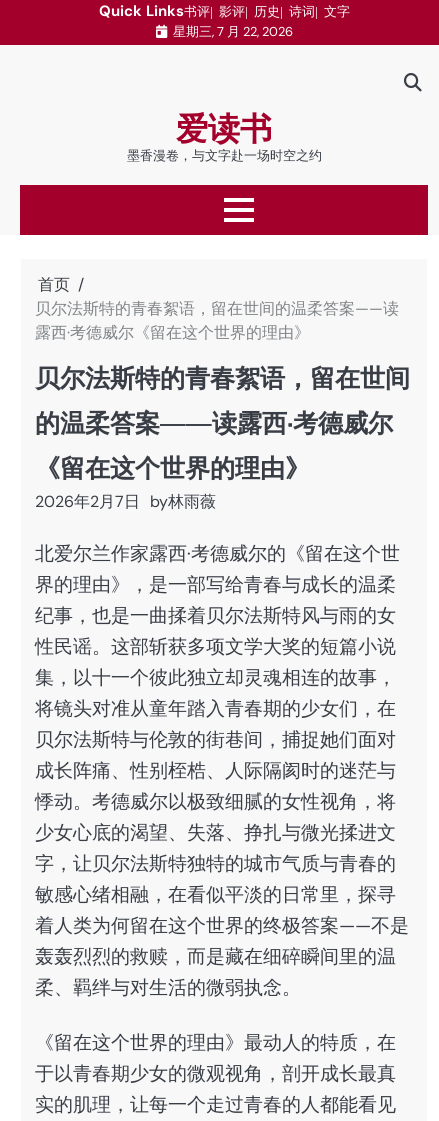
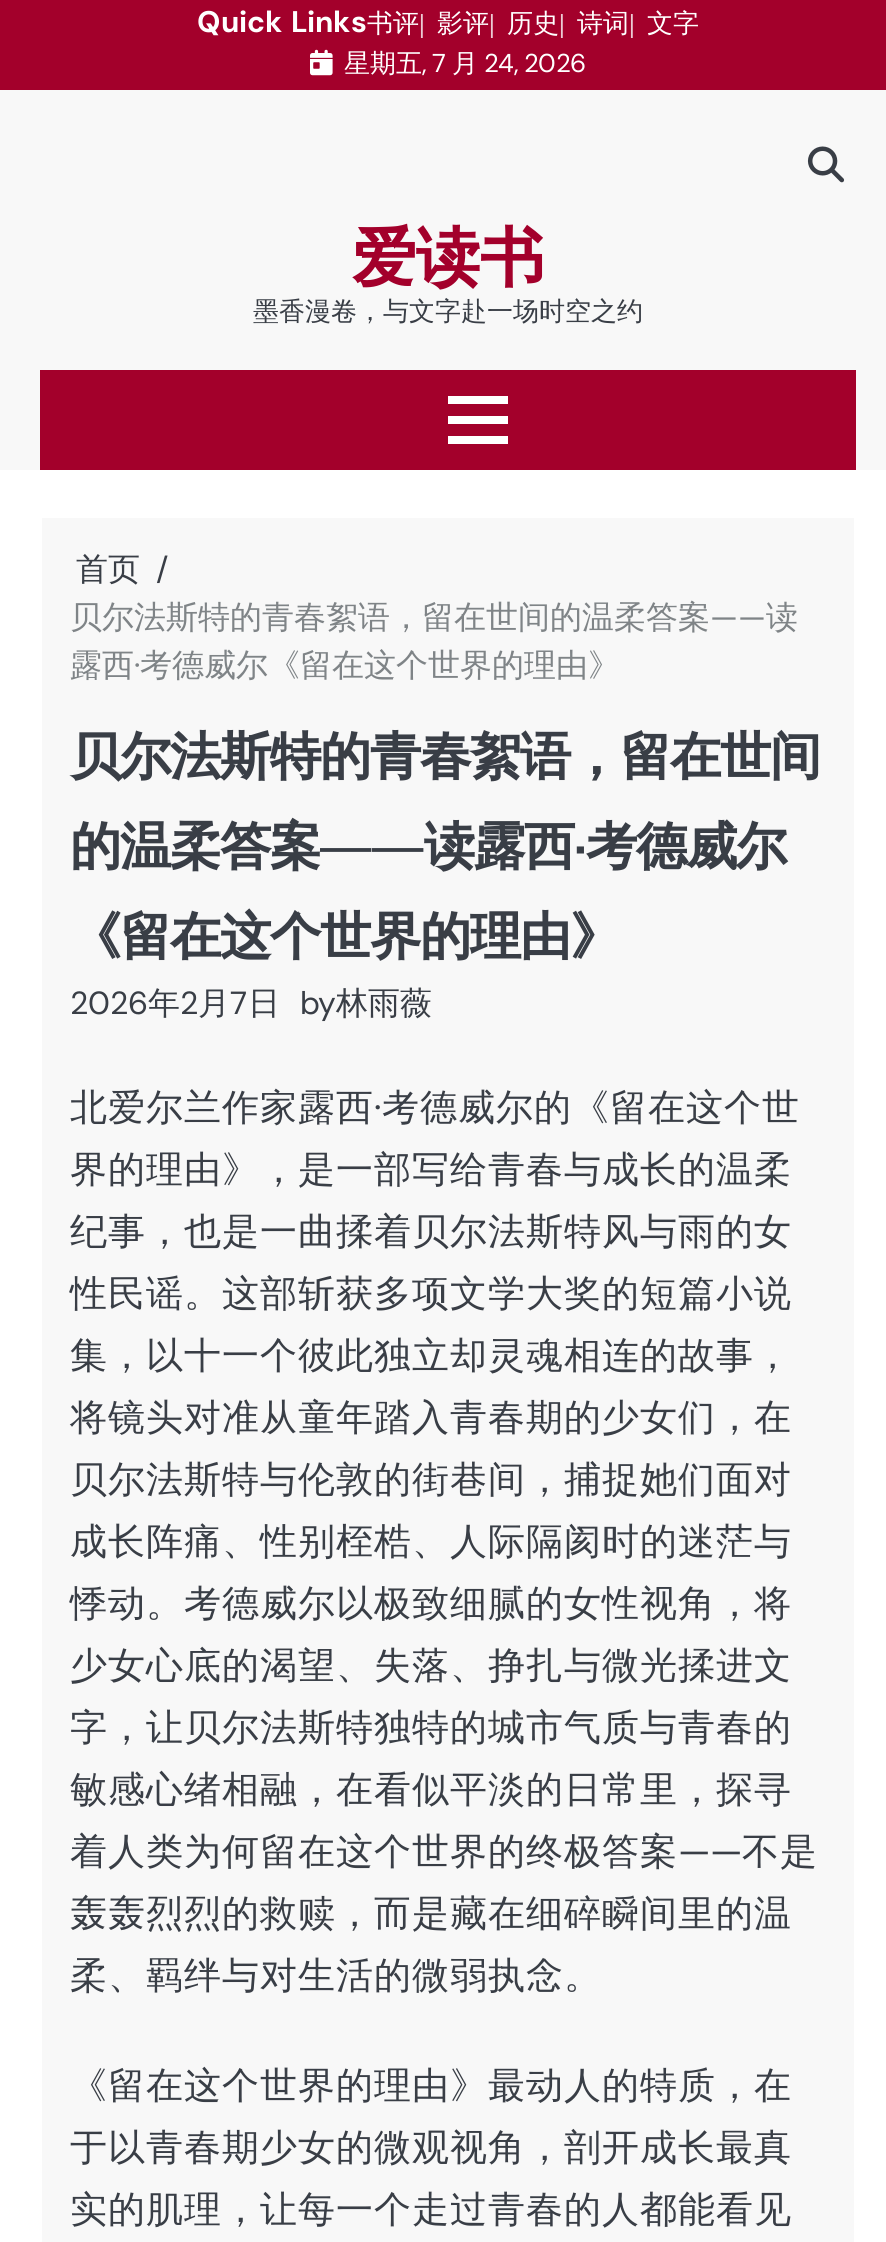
[172,23,292,40] 星期三, 7 月 22, 2026 -> [344,46,586,80] 星期五, 7 月 24, 2026

